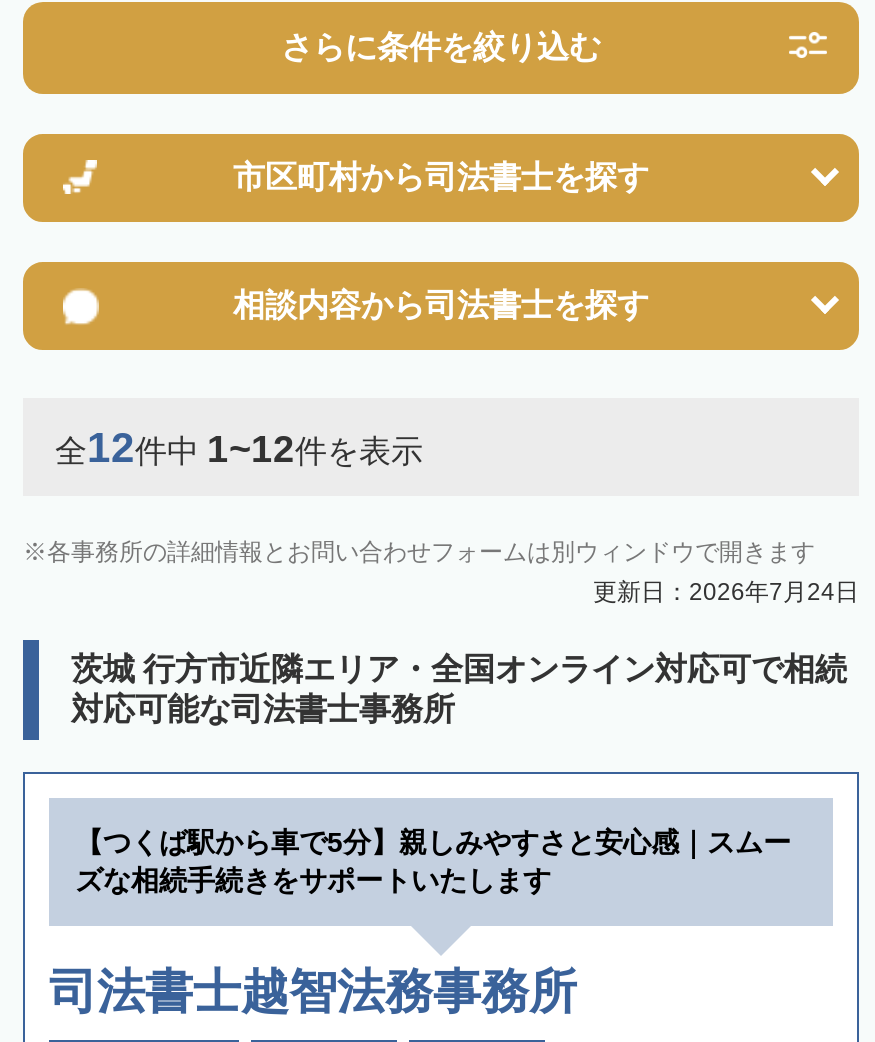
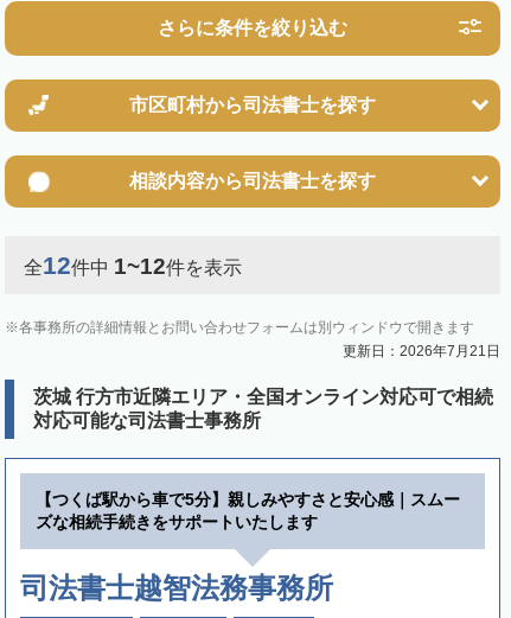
[593,578,859,606] 更新日：2026年7月24日 -> [343,343,500,360] 更新日：2026年7月21日

